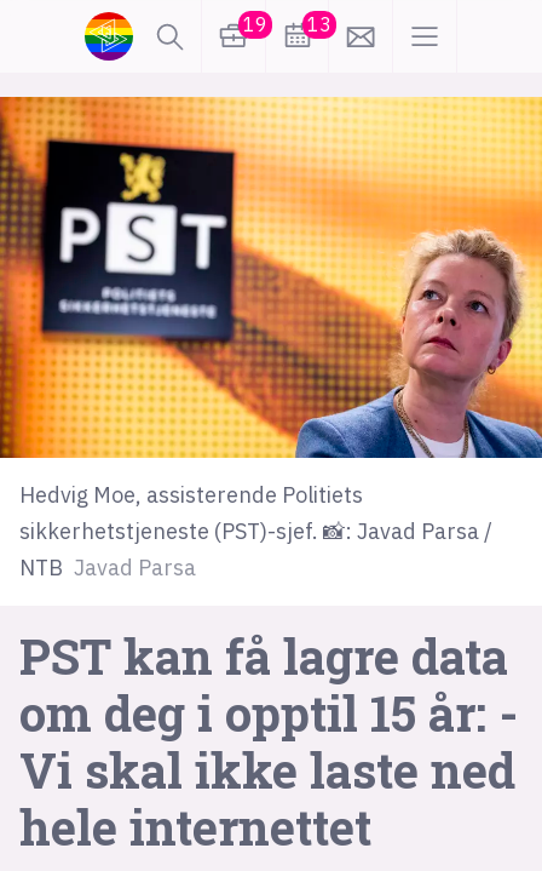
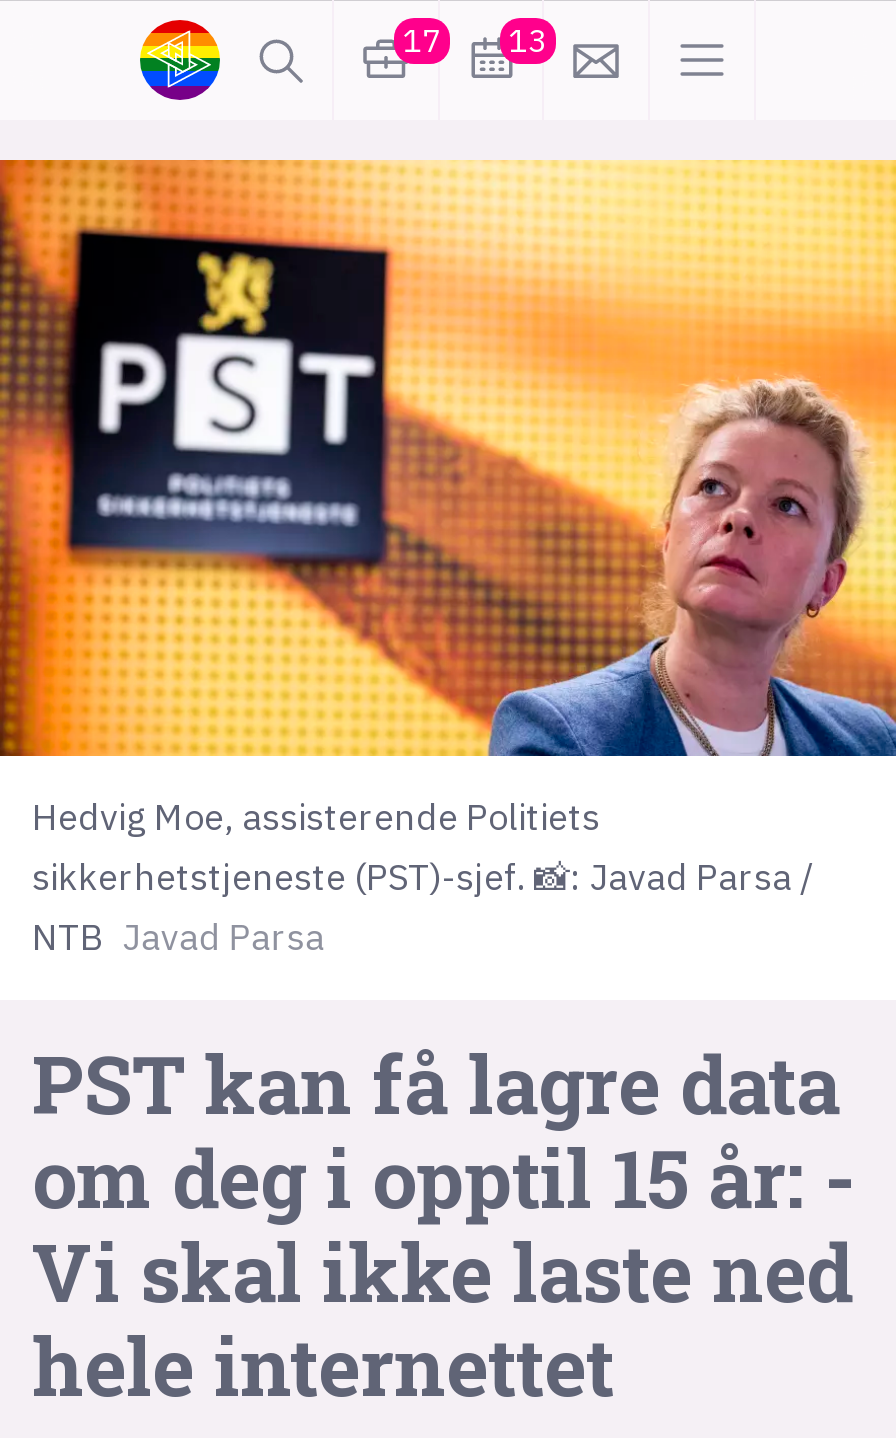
[243,12,331,36] 19 13 -> [402,20,548,60] 17 13

